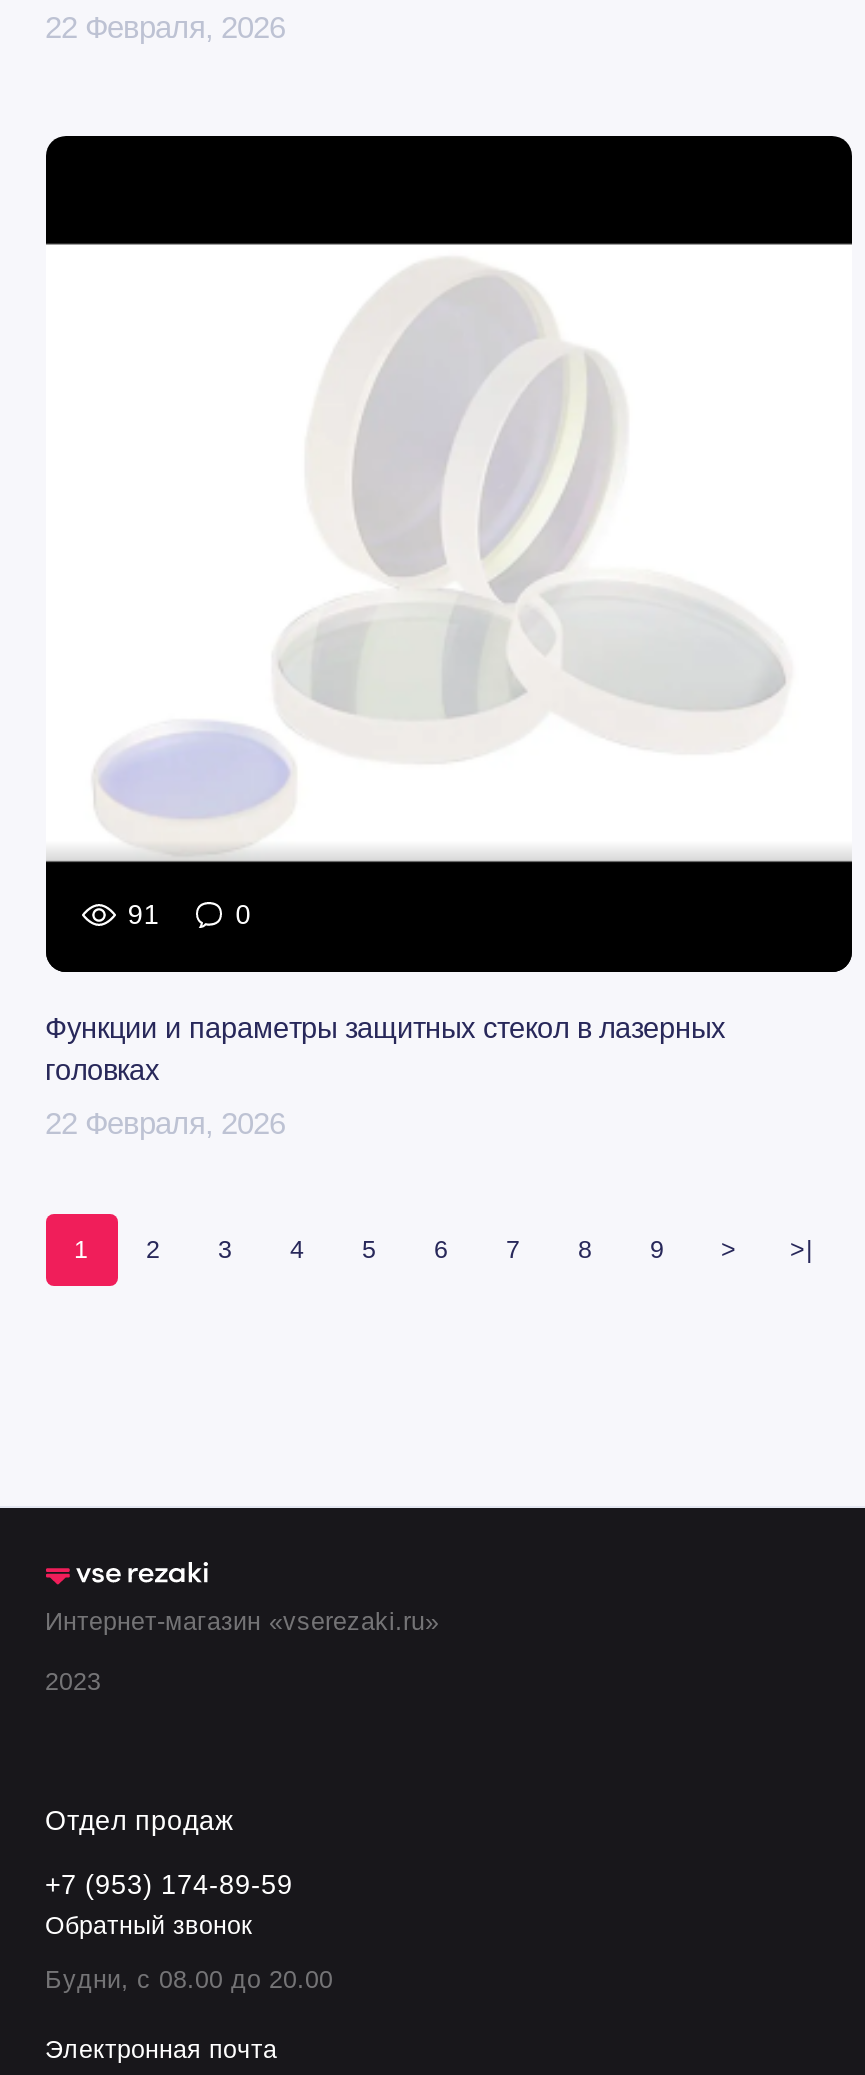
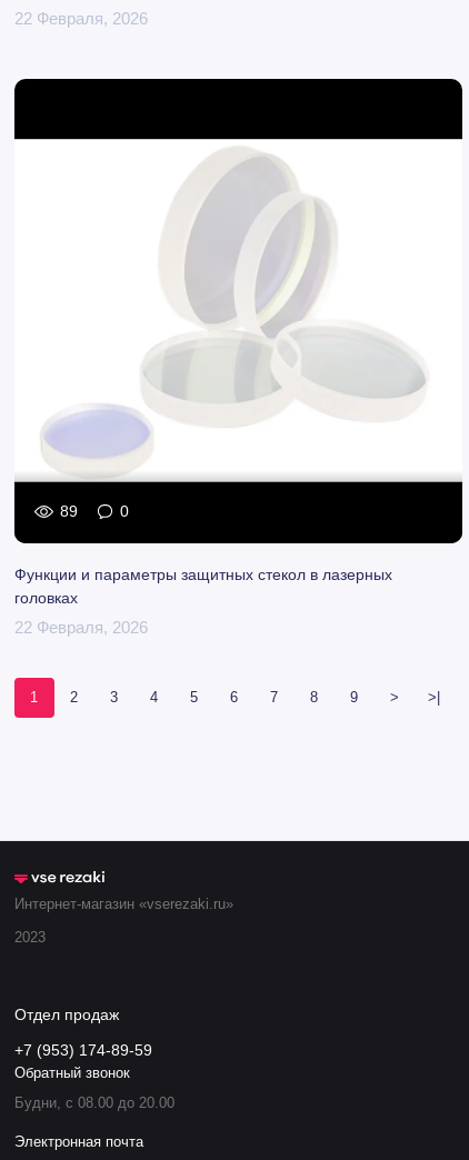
[128,900,160,930] 91 -> [60,504,78,520] 89

